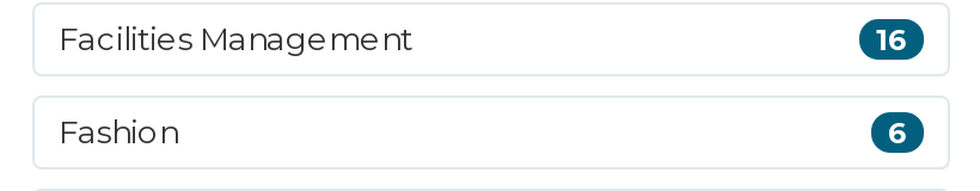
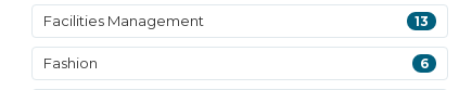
[876,21,907,56] 16 -> [415,13,429,29] 13

